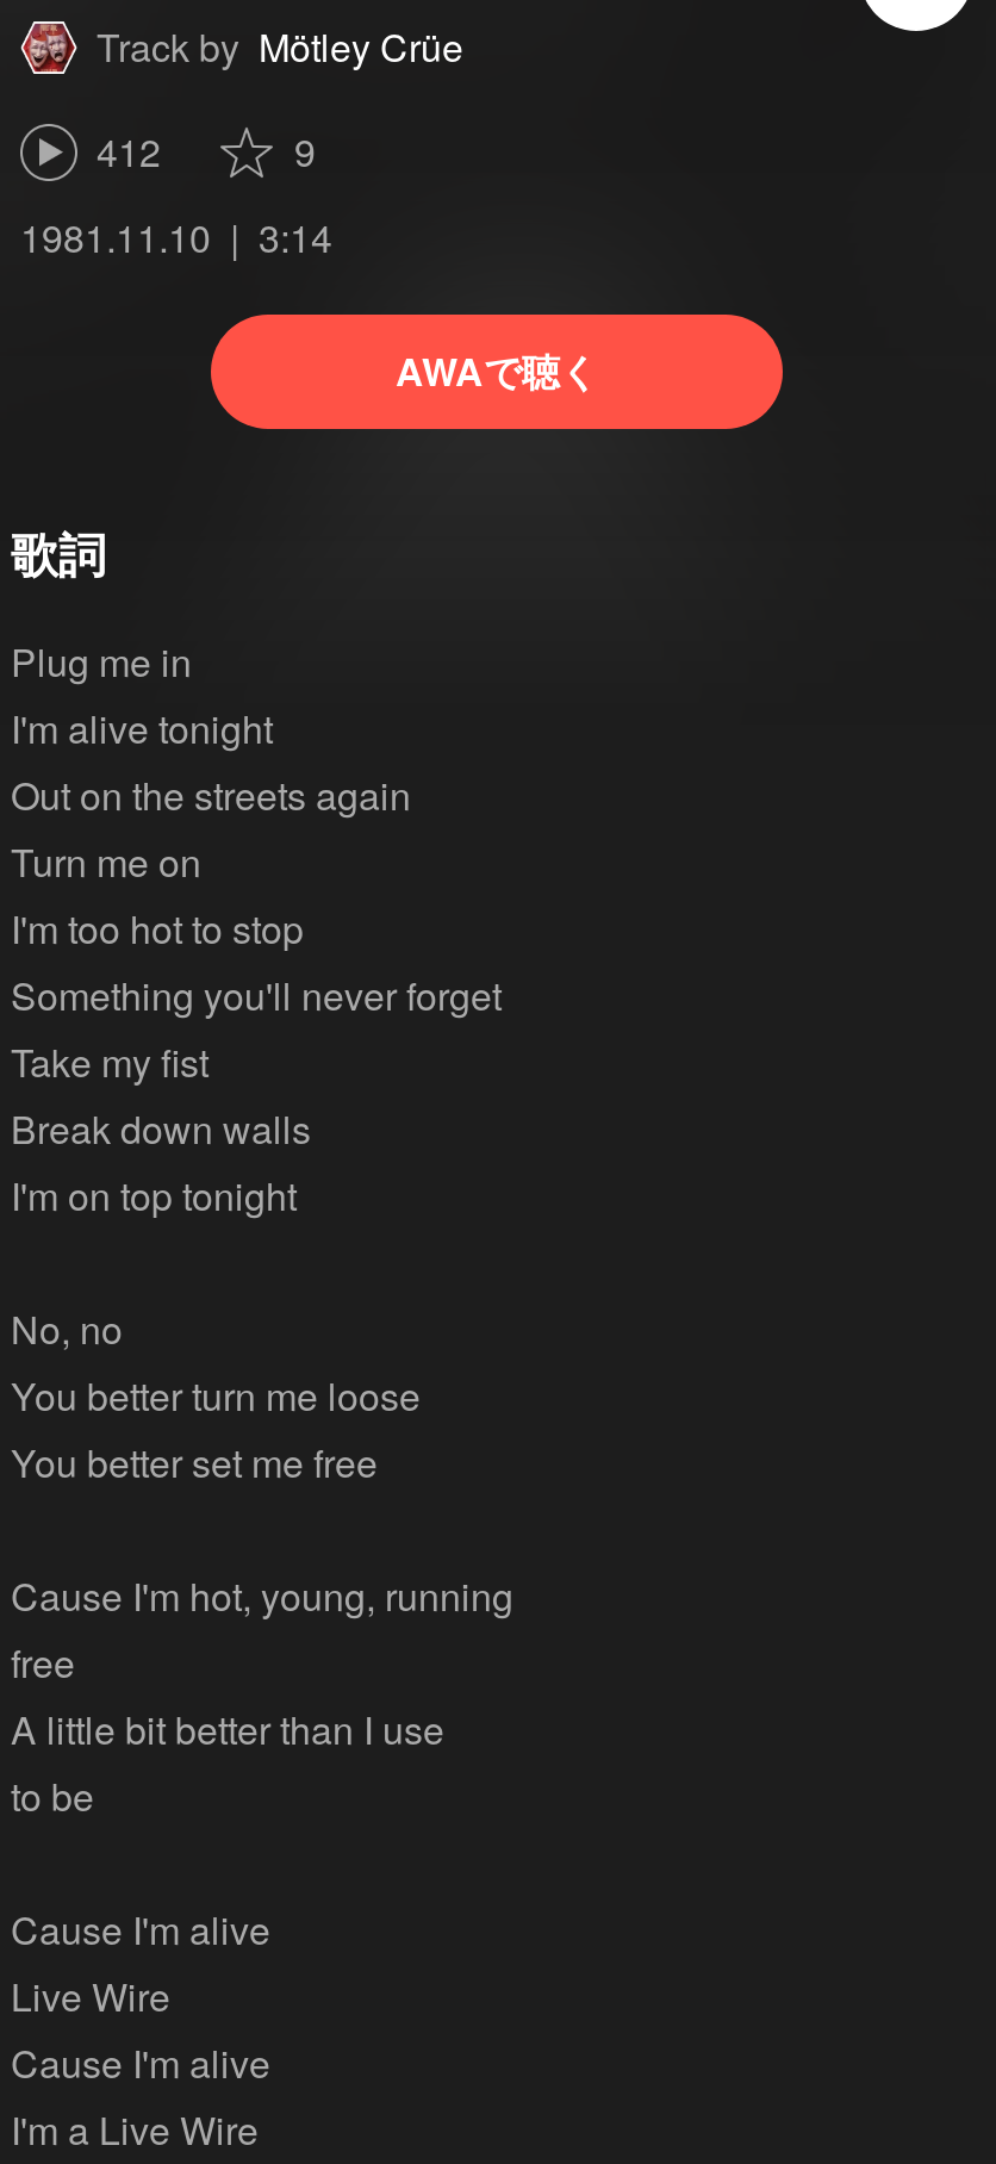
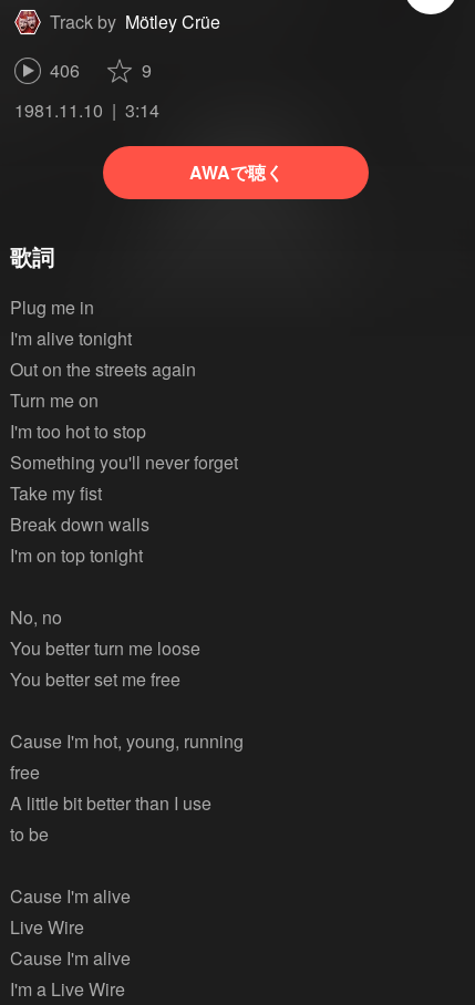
[97,124,161,179] 412 -> [50,58,80,83] 406

